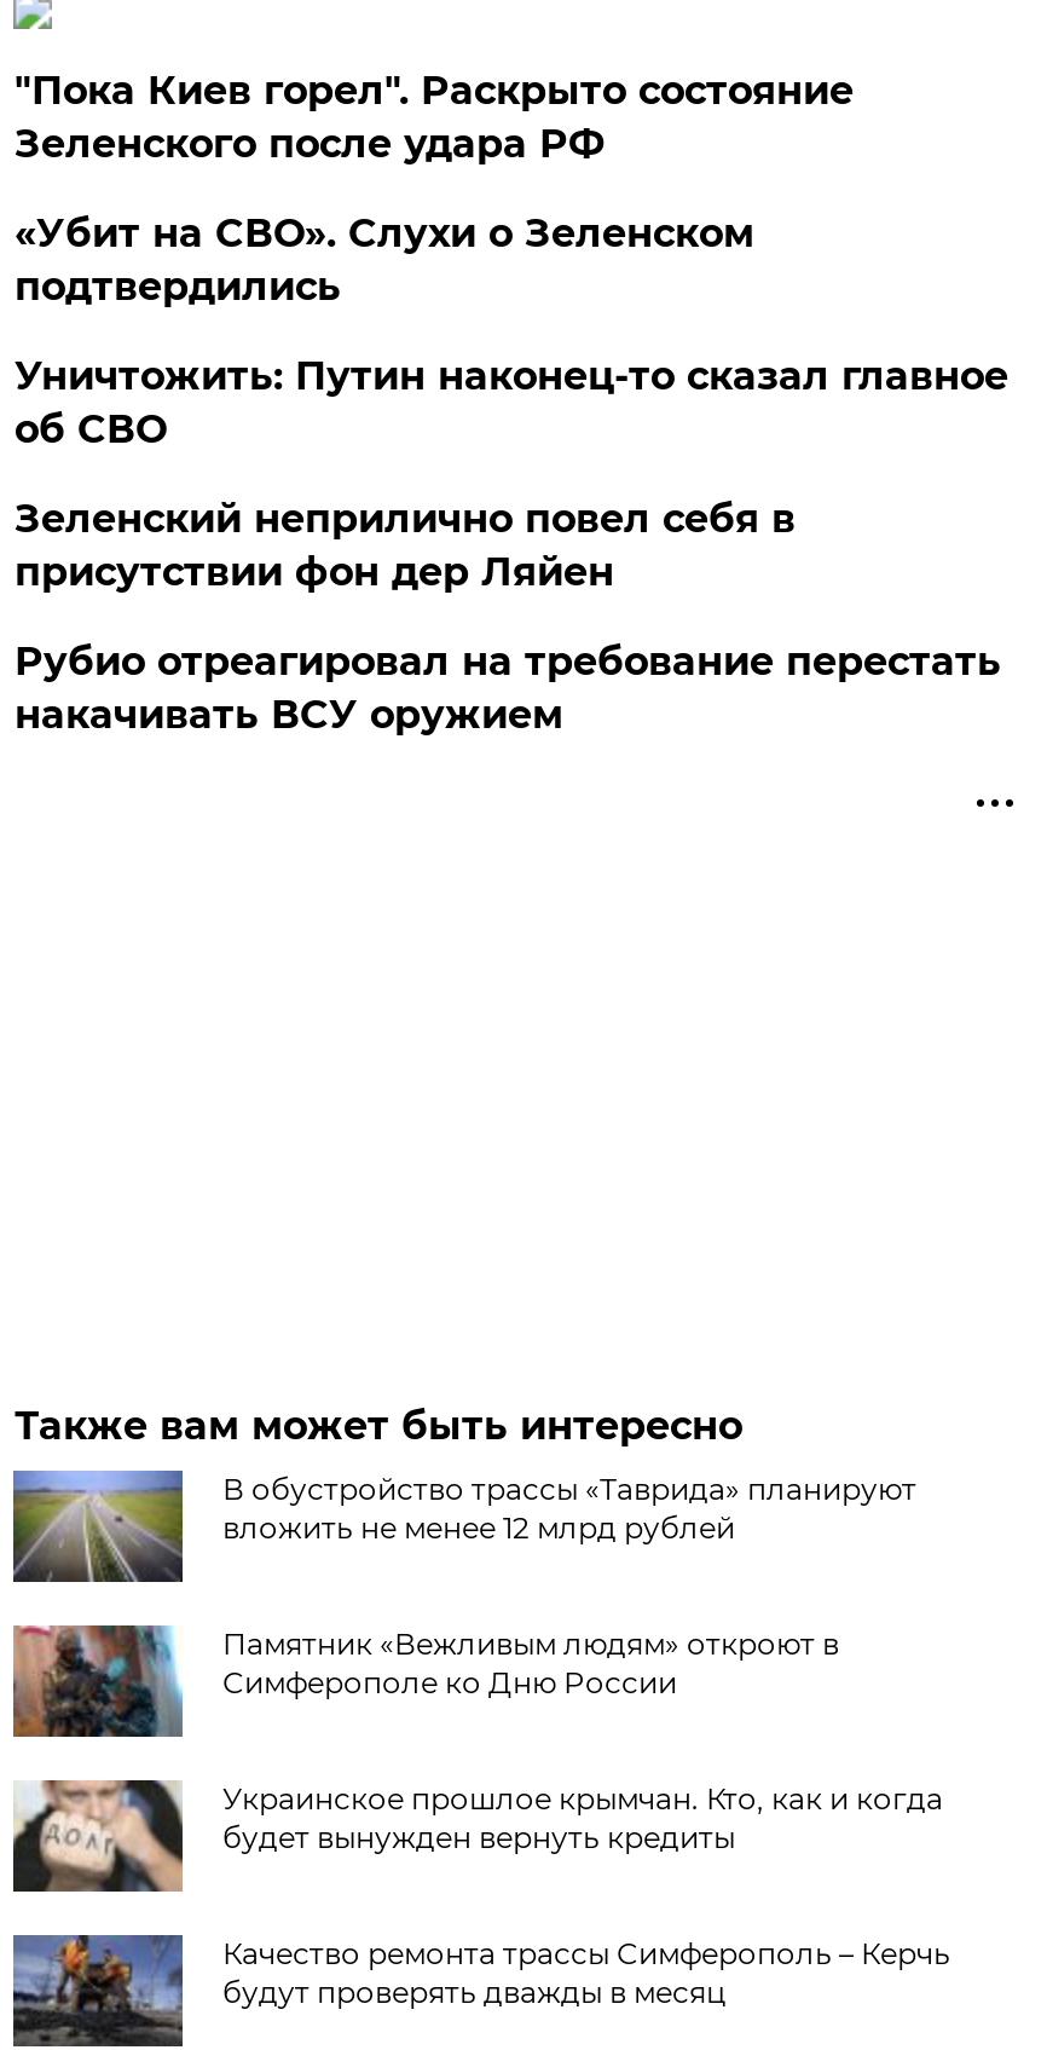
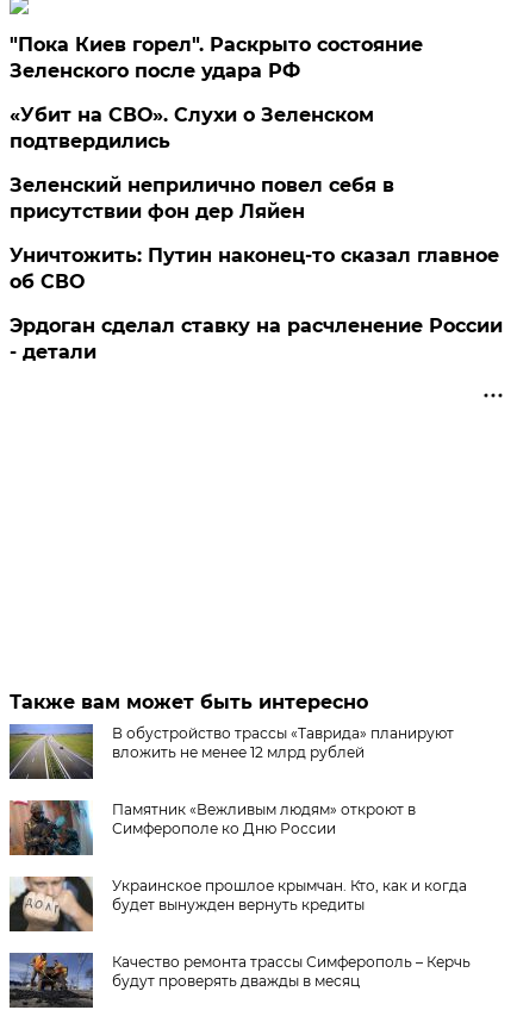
moved [14,353,1008,452] -> [10,244,500,293]: Уничтожить: Путин наконец-то сказал главное | об СВО
moved [14,496,795,595] -> [10,174,395,223]: Зеленский неприлично повел cебя в | присутствии фон дер Ляйен
[14,638,1001,738] Рубио отреагировал на требование перестать | накачивать ВСУ оружием -> [10,314,503,363] Эрдоган сделал ставку на расчленение России | - детали

